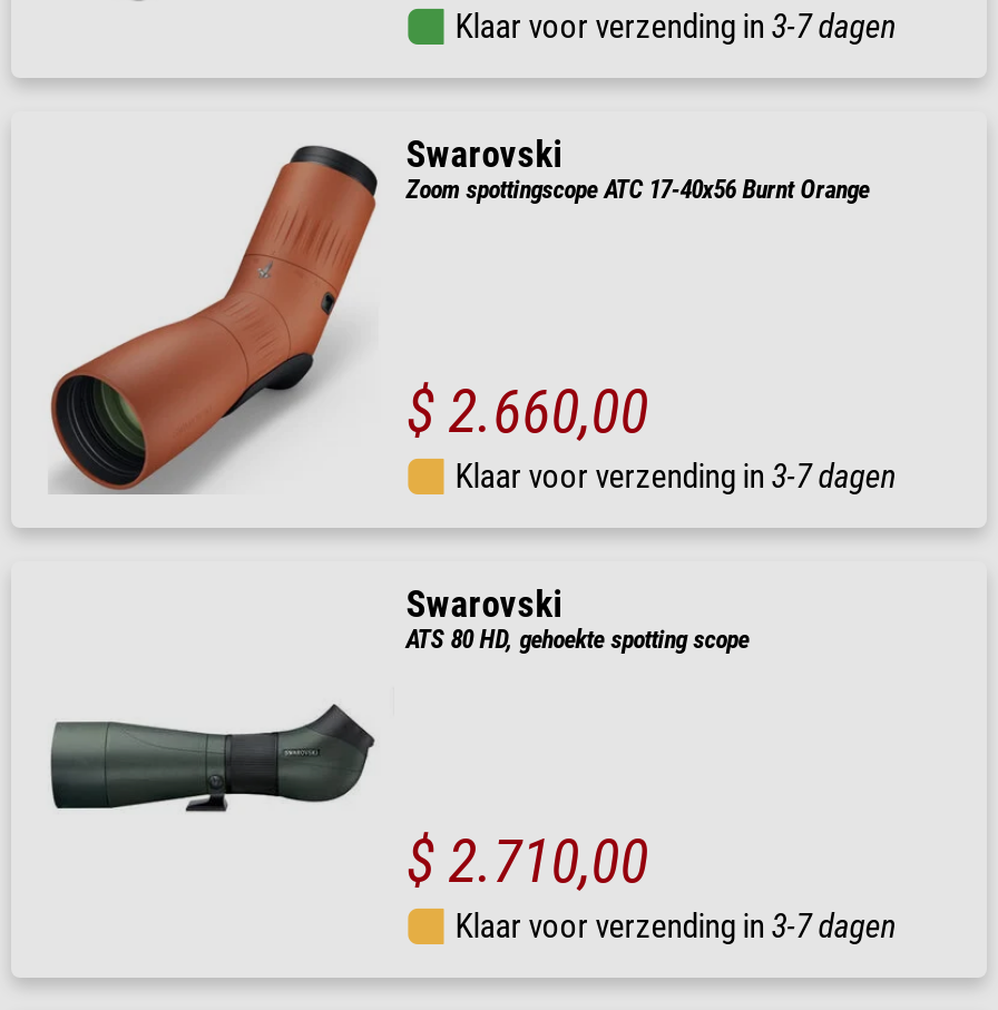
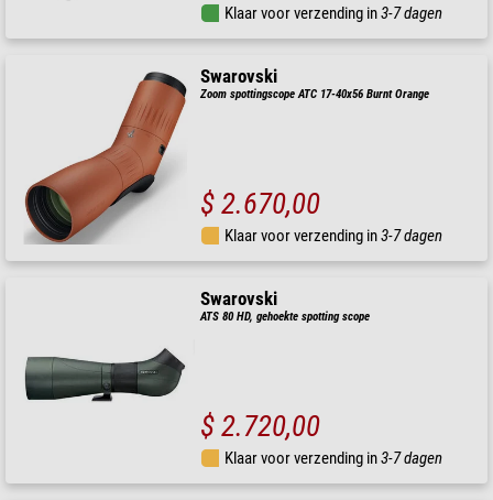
[406,376,649,447] $ 2.660,00 -> [201,186,320,221] $ 2.670,00
[406,826,649,898] $ 2.710,00 -> [201,409,320,444] $ 2.720,00

